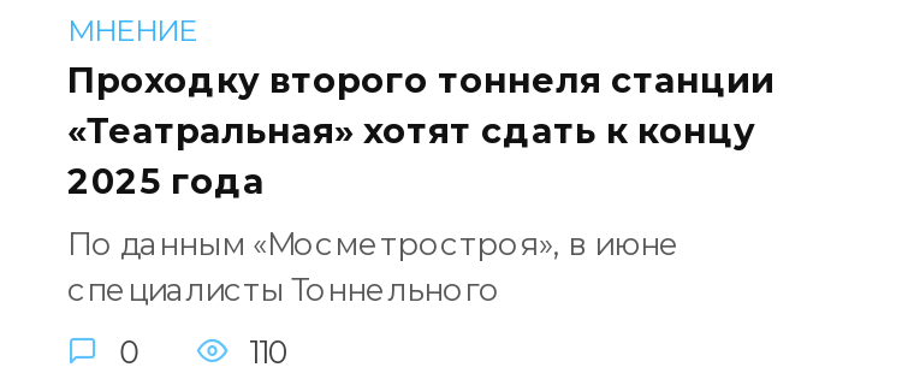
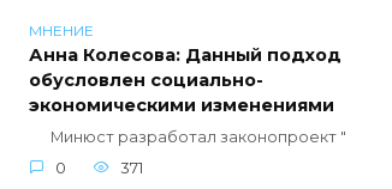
[67,59,775,204] Проходку второго тоннеля станции | «Театральная» хотят сдать к концу | 2025 года -> [29,45,341,117] Анна Колесова: Данный подход | обусловлен социально- | экономическими изменениями
[67,227,681,309] По данным «Мосметростроя», в июне | специалисты Тоннельного -> [29,128,346,146] Минюст разработал законопроект "
[249,334,290,370] 110 -> [120,159,142,177] 371

